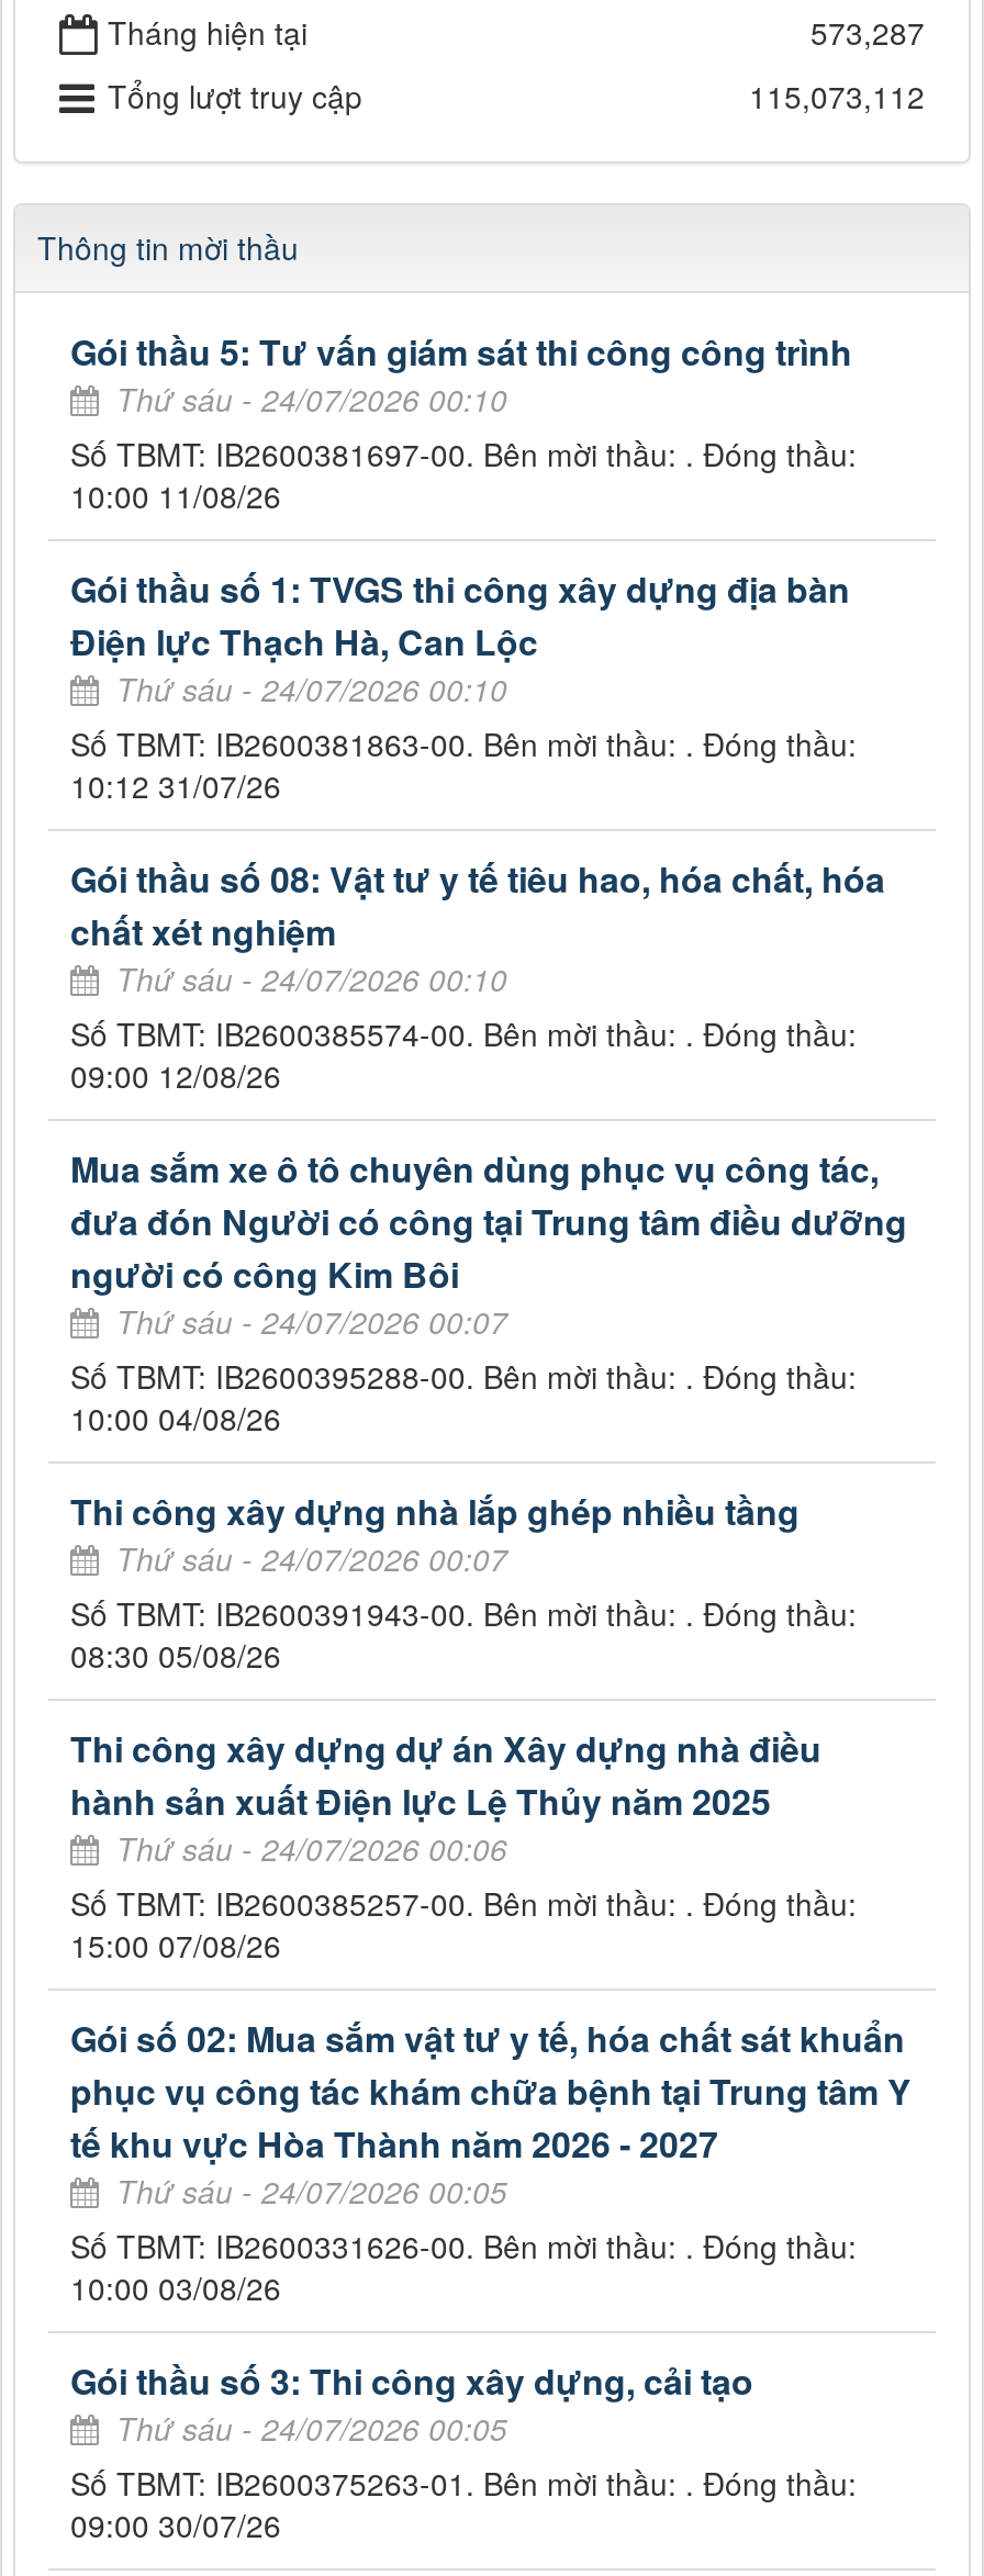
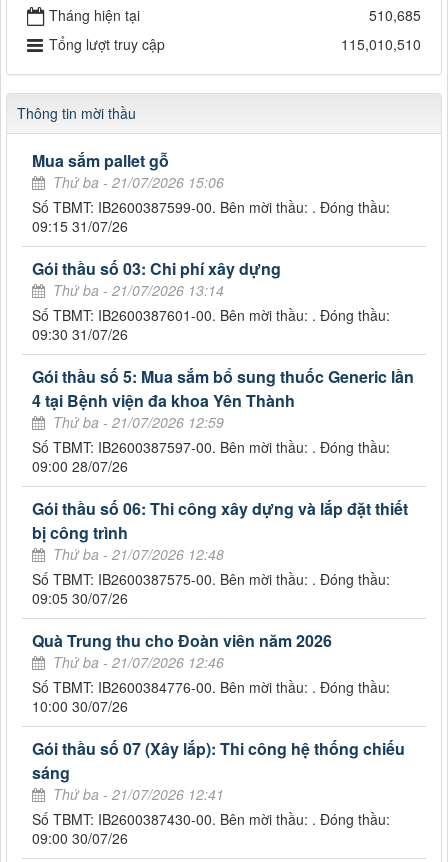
[810,10,925,54] 573,287 -> [369,5,421,25] 510,685
[749,74,925,117] 115,073,112 -> [341,34,421,54] 115,010,510
[70,326,912,2505] Gói thầu 5: Tư vấn giám sát thi công công trình | Thứ sáu - 24/07/2026 00:10 | Số TBMT: IB2600381697-00. Bên mời thầu: . Đóng thầu: | 10:00 11/08/26 | Gói thầu số 1: TVGS thi công xây dựng địa bàn | Điện lực Thạch Hà, Can Lộc | Thứ sáu - 24/07/2026 00:10 | Số TBMT: IB2600381863-00. Bên mời thầu: . Đóng thầu: | 10:12 31/07/26 | Gói thầu số 08: Vật tư y tế tiêu hao, hóa chất, hóa | chất xét nghiệm | Thứ sáu - 24/07/2026 00:10 | Số TBMT: IB2600385574-00. Bên mời thầu: . Đóng thầu: | 09:00 12/08/26 | Mua sắm xe ô tô chuyên dùng phục vụ công tác, | đưa đón Người có công tại Trung tâm điều dưỡng | người có công Kim Bôi | Thứ sáu - 24/07/2026 00:07 | Số TBMT: IB2600395288-00. Bên mời thầu: . Đóng thầu: | 10:00 04/08/26 | Thi công xây dựng nhà lắp ghép nhiều tầng | Thứ sáu - 24/07/2026 00:07 | Số TBMT: IB2600391943-00. Bên mời thầu: . Đóng thầu: | 08:30 05/08/26 | Thi công xây dựng dự án Xây dựng nhà điều | hành sản xuất Điện lực Lệ Thủy năm 2025 | Thứ sáu - 24/07/2026 00:06 | Số TBMT: IB2600385257-00. Bên mời thầu: . Đóng thầu: | 15:00 07/08/26 | Gói số 02: Mua sắm vật tư y tế, hóa chất sát khuẩn | phục vụ công tác khám chữa bệnh tại Trung tâm Y | tế khu vực Hòa Thành năm 2026 - 2027 | Thứ sáu - 24/07/2026 00:05 | Số TBMT: IB2600331626-00. Bên mời thầu: . Đóng thầu: | 10:00 03/08/26 | Gói thầu số 3: Thi công xây dựng, cải tạo | Thứ sáu - 24/07/2026 00:05 | Số TBMT: IB2600375263-01. Bên mời thầu: . Đóng thầu: -> [32,149,414,829] Mua sắm pallet gỗ | Thứ ba - 21/07/2026 15:06 | Số TBMT: IB2600387599-00. Bên mời thầu: . Đóng thầu: | 09:15 31/07/26 | Gói thầu số 03: Chi phí xây dựng | Thứ ba - 21/07/2026 13:14 | Số TBMT: IB2600387601-00. Bên mời thầu: . Đóng thầu: | 09:30 31/07/26 | Gói thầu số 5: Mua sắm bổ sung thuốc Generic lần | 4 tại Bệnh viện đa khoa Yên Thành | Thứ ba - 21/07/2026 12:59 | Số TBMT: IB2600387597-00. Bên mời thầu: . Đóng thầu: | 09:00 28/07/26 | Gói thầu số 06: Thi công xây dựng và lắp đặt thiết | bị công trình | Thứ ba - 21/07/2026 12:48 | Số TBMT: IB2600387575-00. Bên mời thầu: . Đóng thầu: | 09:05 30/07/26 | Quà Trung thu cho Đoàn viên năm 2026 | Thứ ba - 21/07/2026 12:46 | Số TBMT: IB2600384776-00. Bên mời thầu: . Đóng thầu: | 10:00 30/07/26 | Gói thầu số 07 (Xây lắp): Thi công hệ thống chiếu | sáng | Thứ ba - 21/07/2026 12:41 | Số TBMT: IB2600387430-00. Bên mời thầu: . Đóng thầu:

